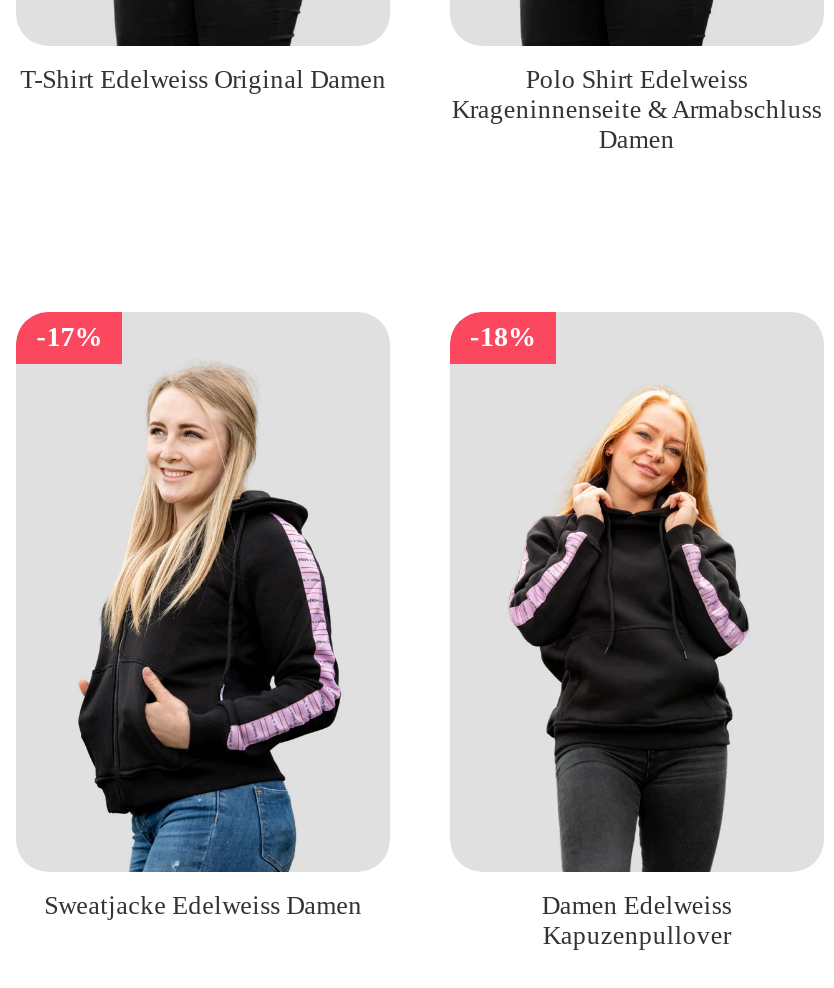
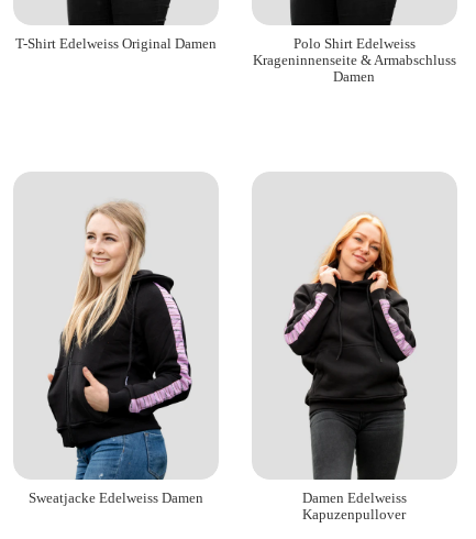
[46,322,102,352] 17% -> none
[480,322,536,352] 18% -> none

